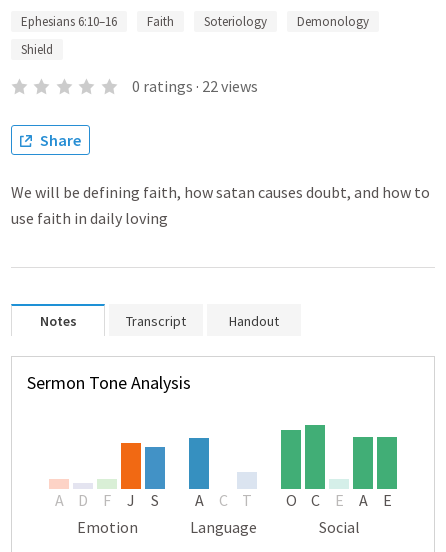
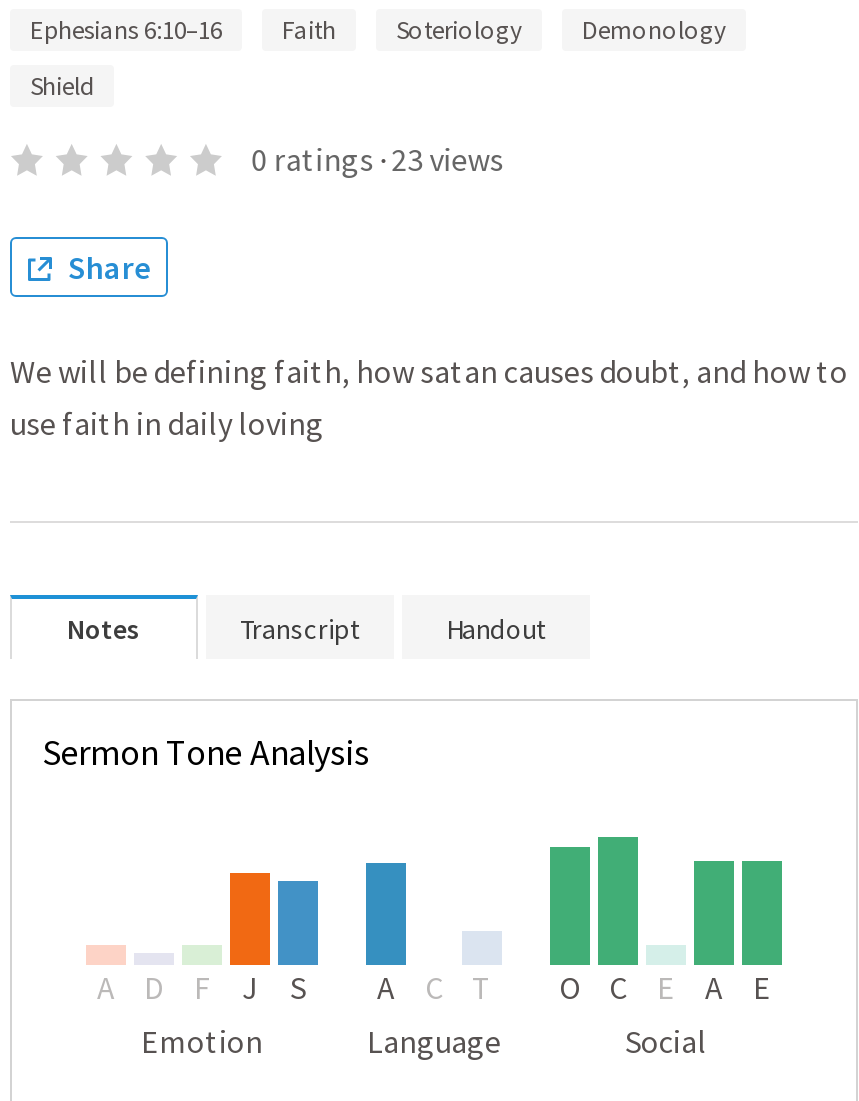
[132,76,258,96] 0 ratings · 22 views -> [251,139,503,179] 0 ratings · 23 views

